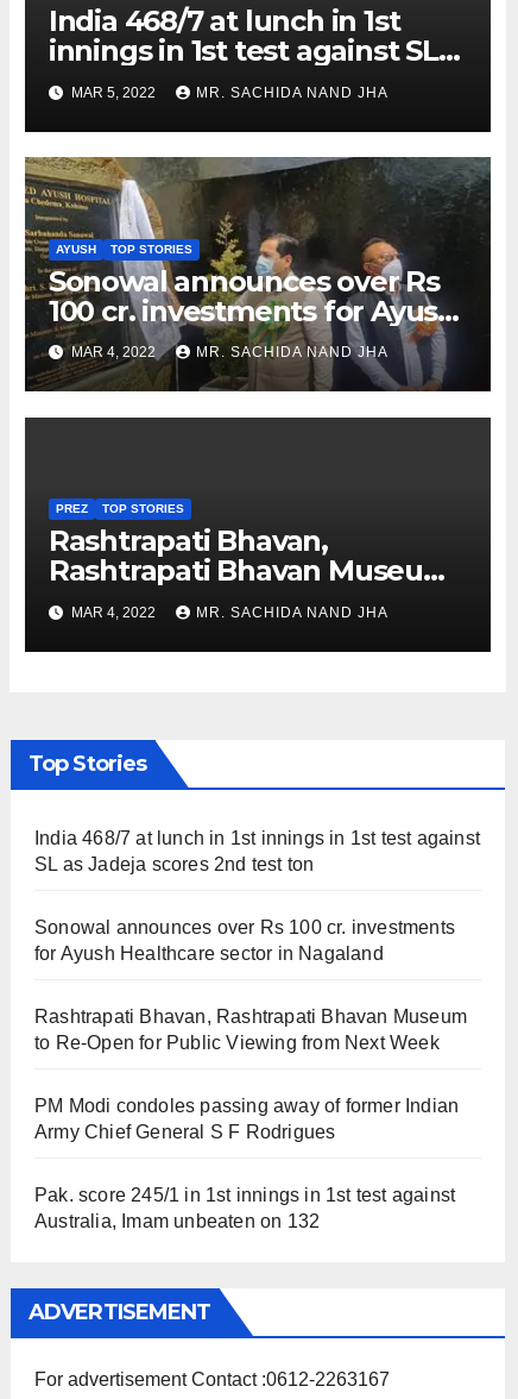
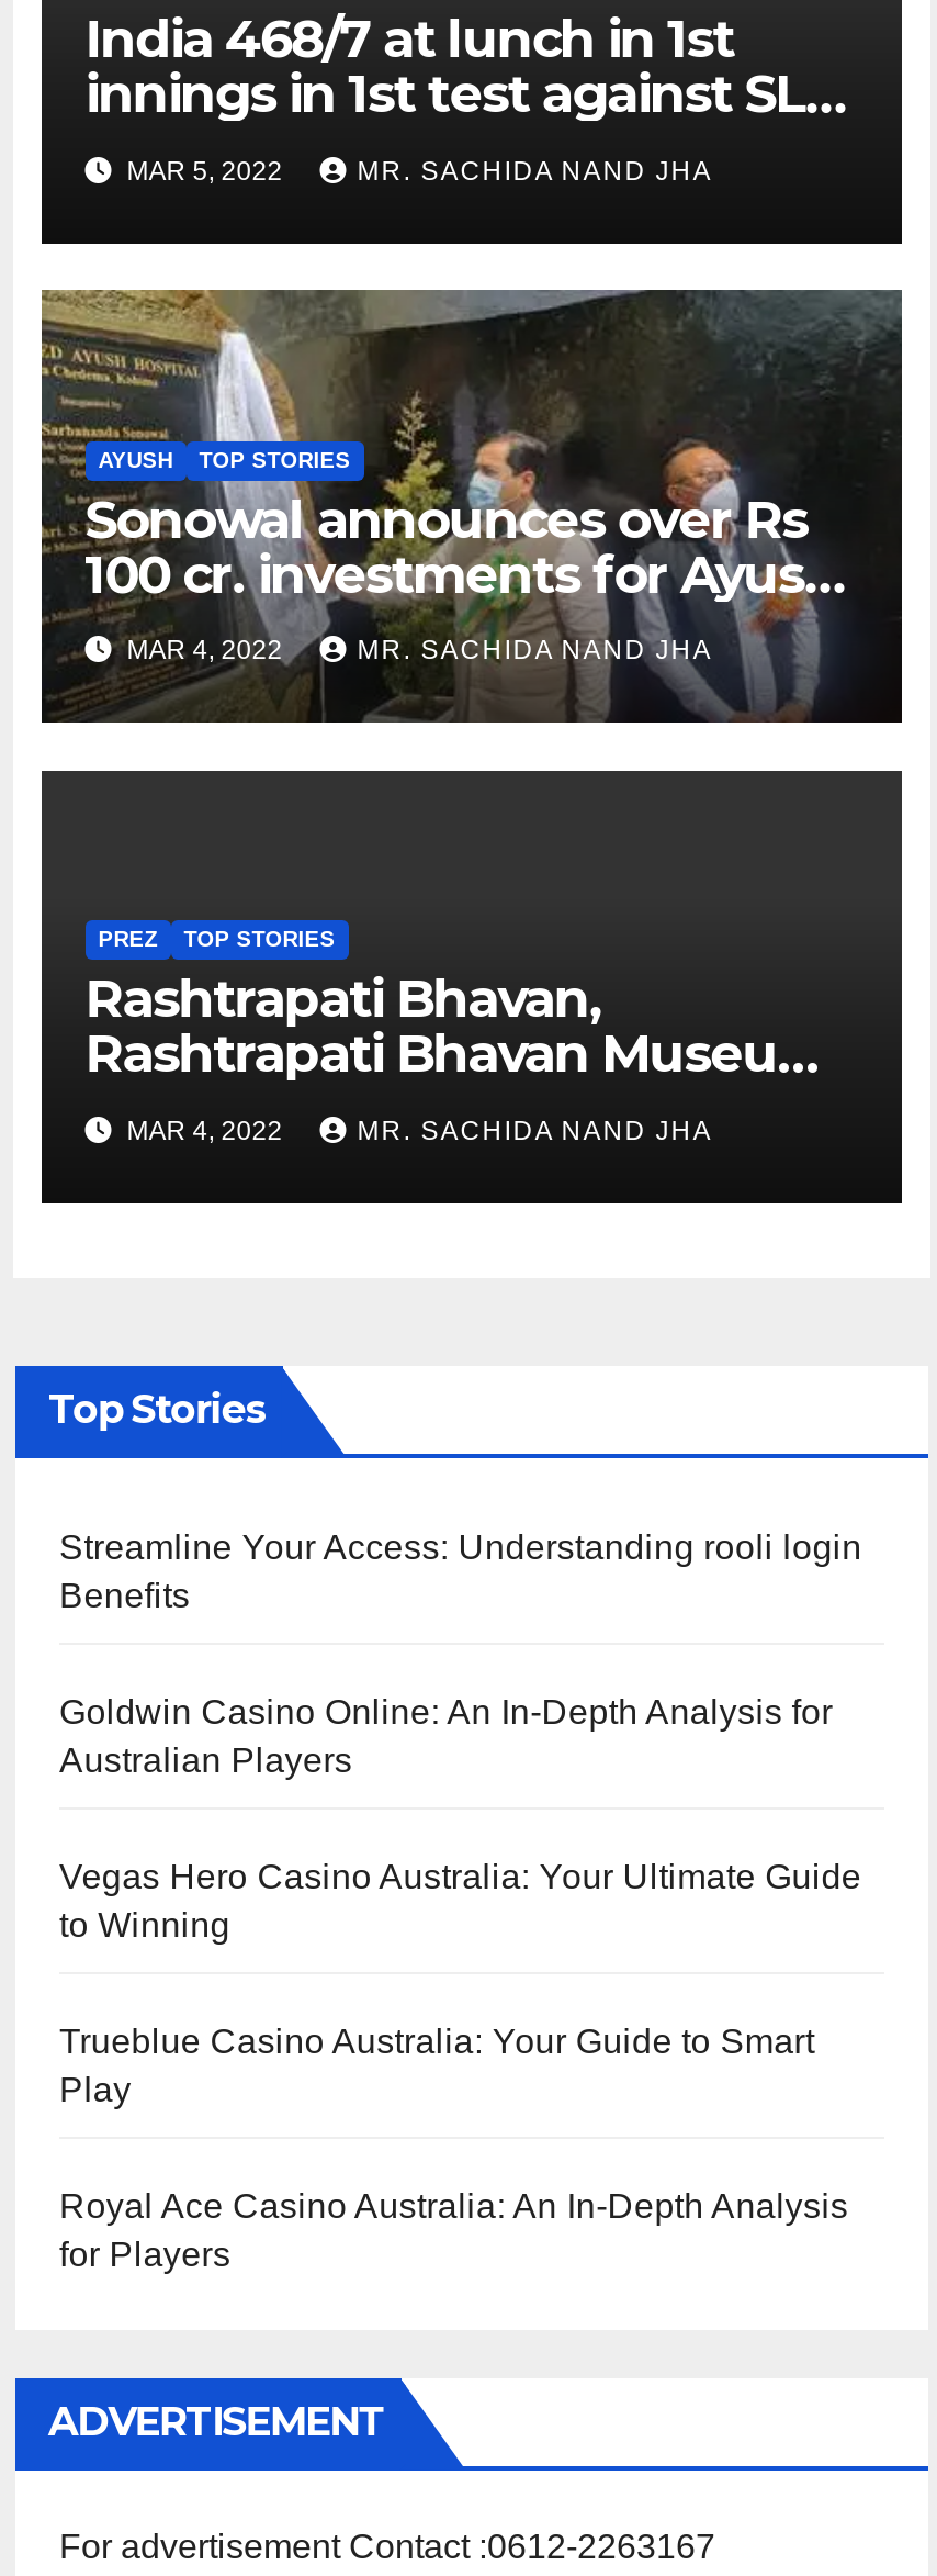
[34,828,480,874] India 468/7 at lunch in 1st innings in 1st test against | SL as Jadeja scores 2nd test ton -> [59,1528,862,1614] Streamline Your Access: Understanding rooli login | Benefits
[34,917,455,964] Sonowal announces over Rs 100 cr. investments | for Ayush Healthcare sector in Nagaland -> [59,1693,833,1779] Goldwin Casino Online: An In-Depth Analysis for | Australian Players
[34,1006,467,1053] Rashtrapati Bhavan, Rashtrapati Bhavan Museum | to Re-Open for Public Viewing from Next Week -> [59,1858,862,1944] Vegas Hero Casino Australia: Your Ultimate Guide | to Winning
[34,1096,459,1142] PM Modi condoles passing away of former Indian | Army Chief General S F Rodrigues -> [59,2023,815,2108] Trueblue Casino Australia: Your Guide to Smart | Play
[34,1185,455,1231] Pak. score 245/1 in 1st innings in 1st test against | Australia, Imam unbeaten on 132 -> [59,2187,848,2273] Royal Ace Casino Australia: An In-Depth Analysis | for Players

